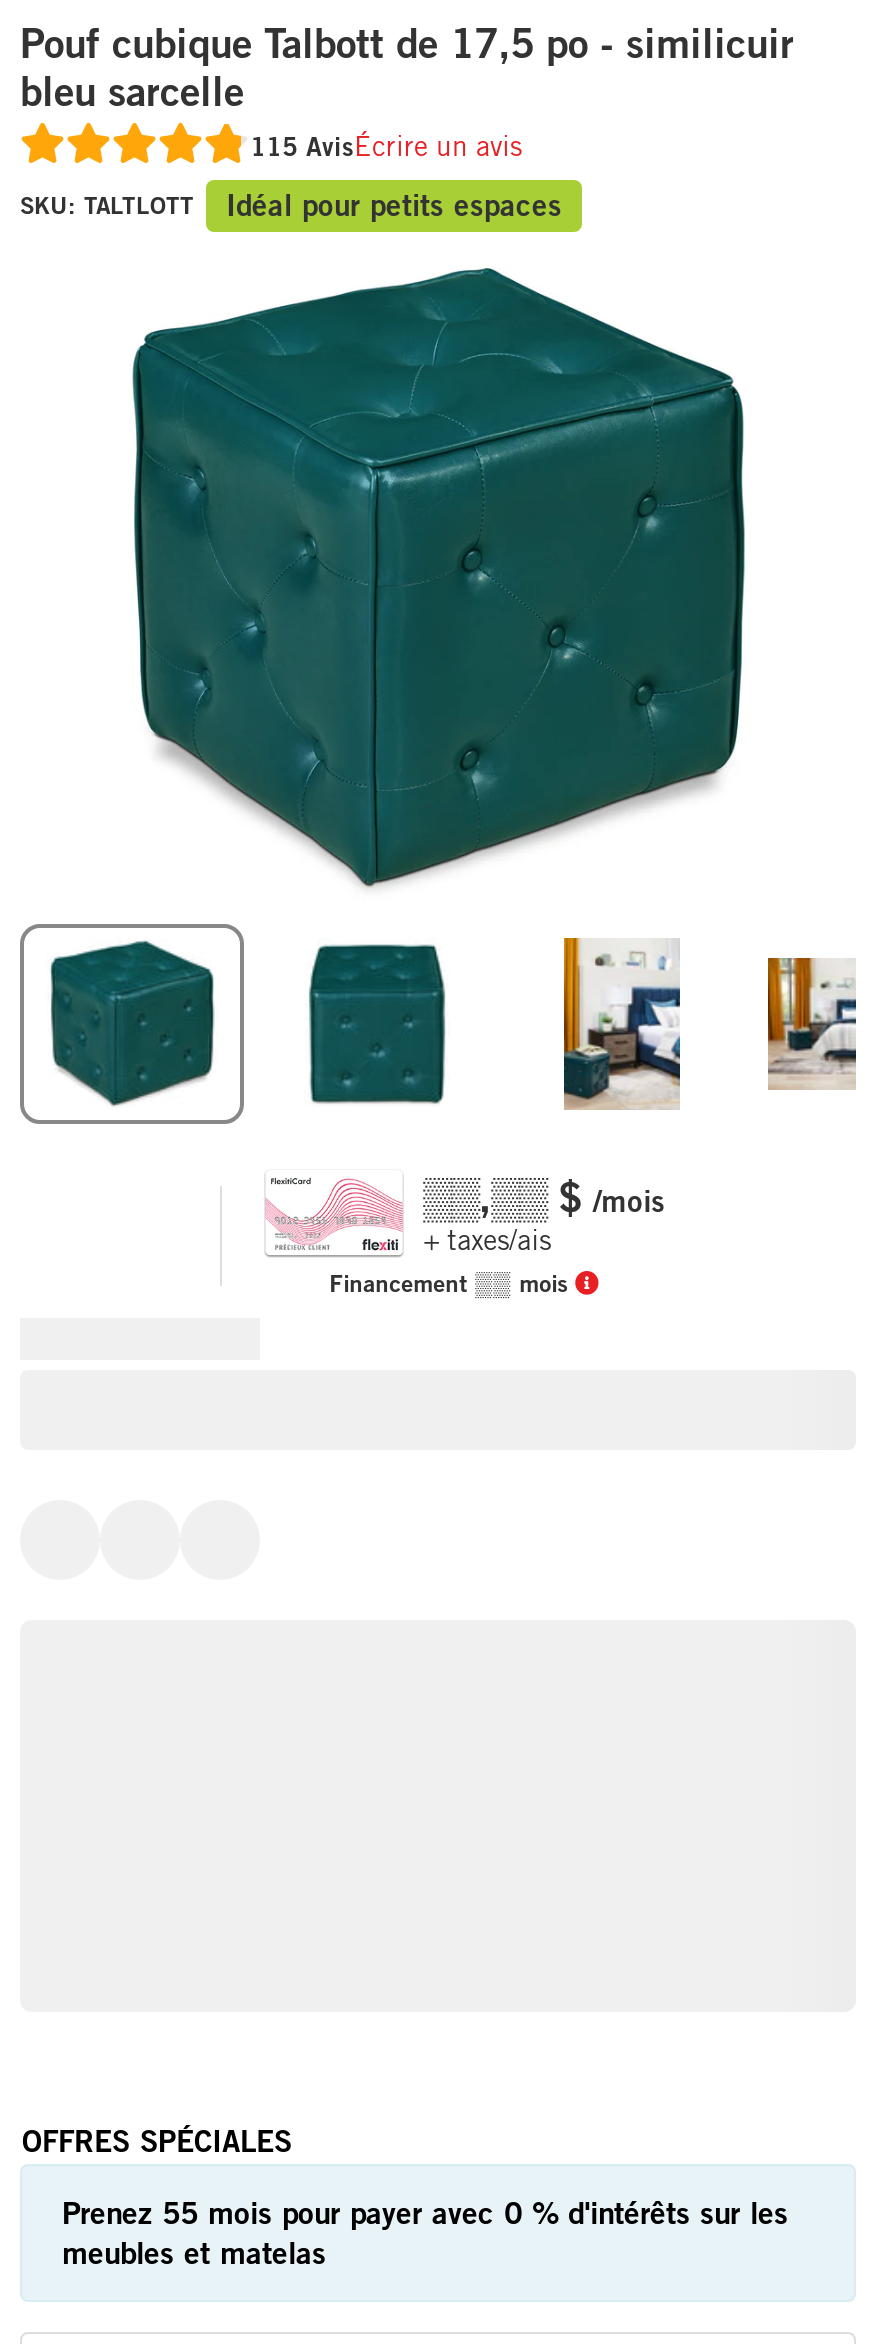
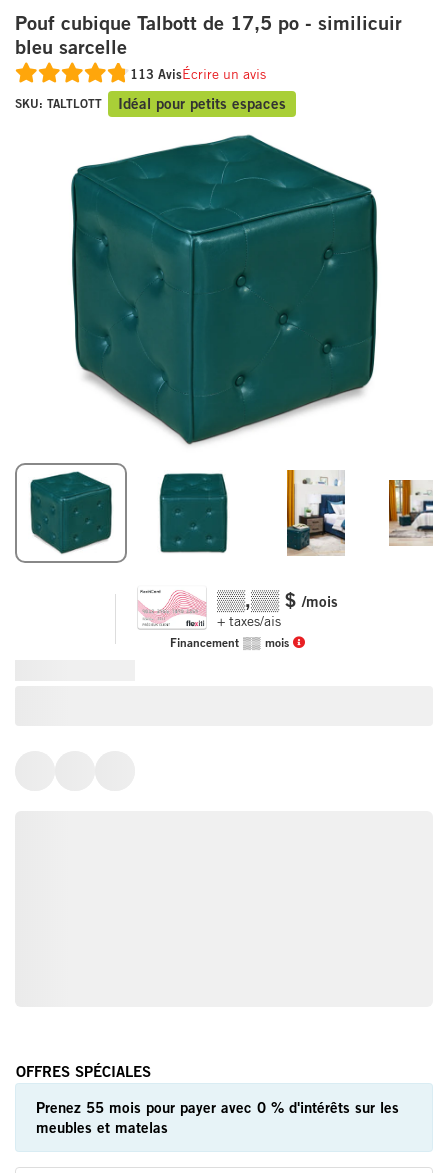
[250,127,522,163] 115 AvisÉcrire un avis -> [130,65,266,83] 113 AvisÉcrire un avis

